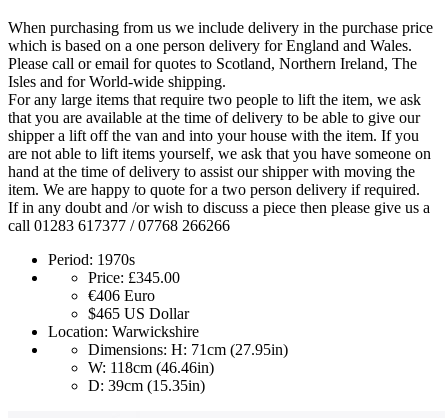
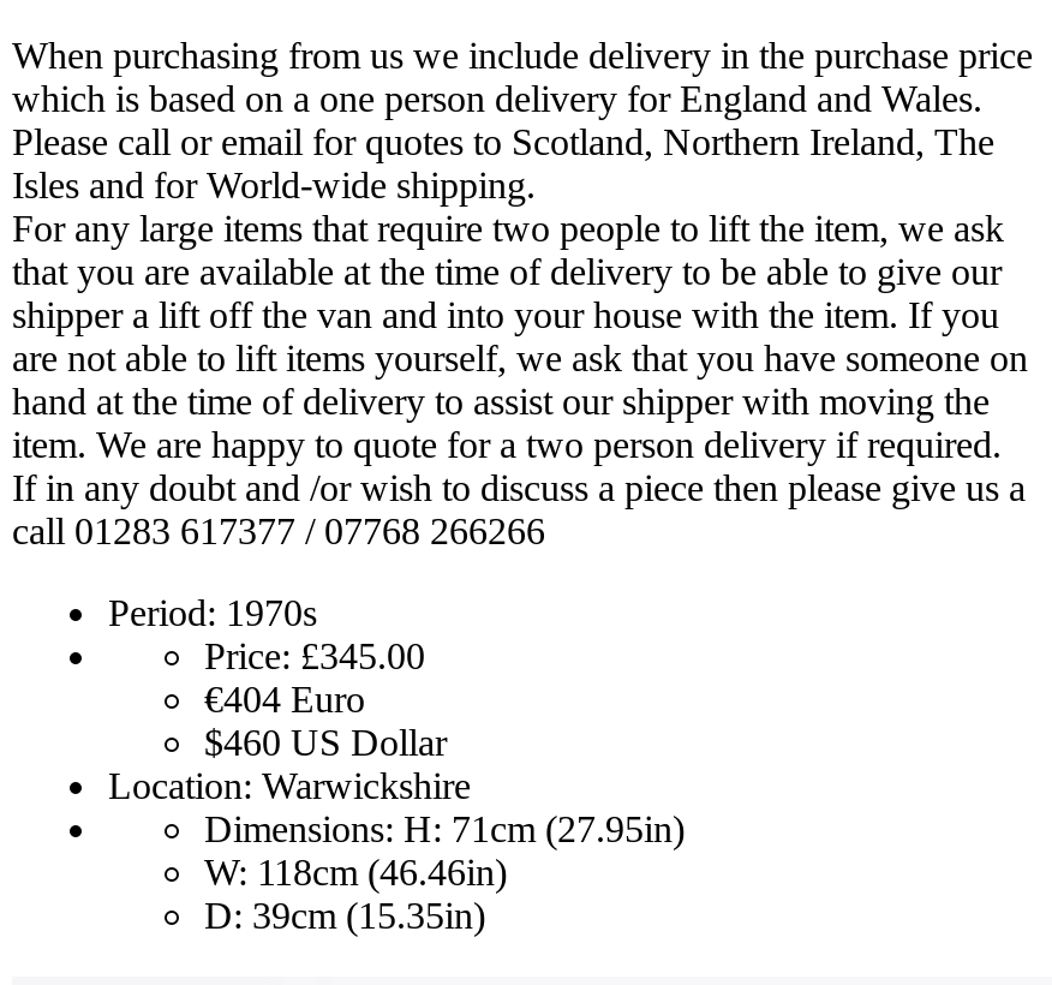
[88,287,155,304] €406 Euro -> [204,679,365,720] €404 Euro
[88,305,189,322] $465 US Dollar -> [204,722,447,763] $460 US Dollar

